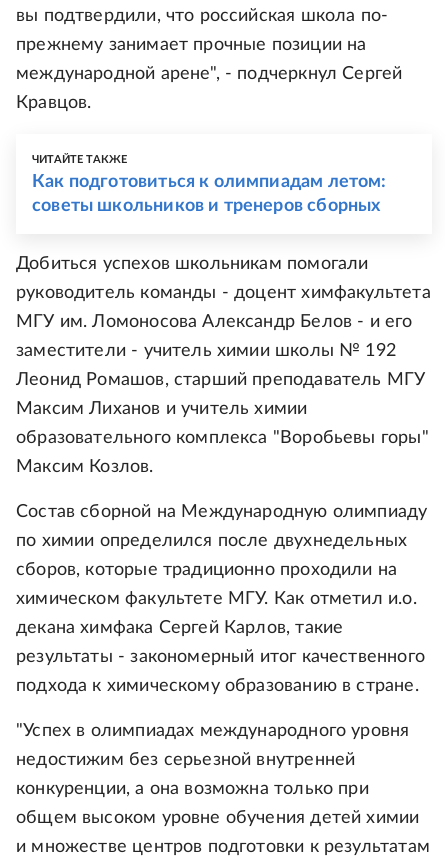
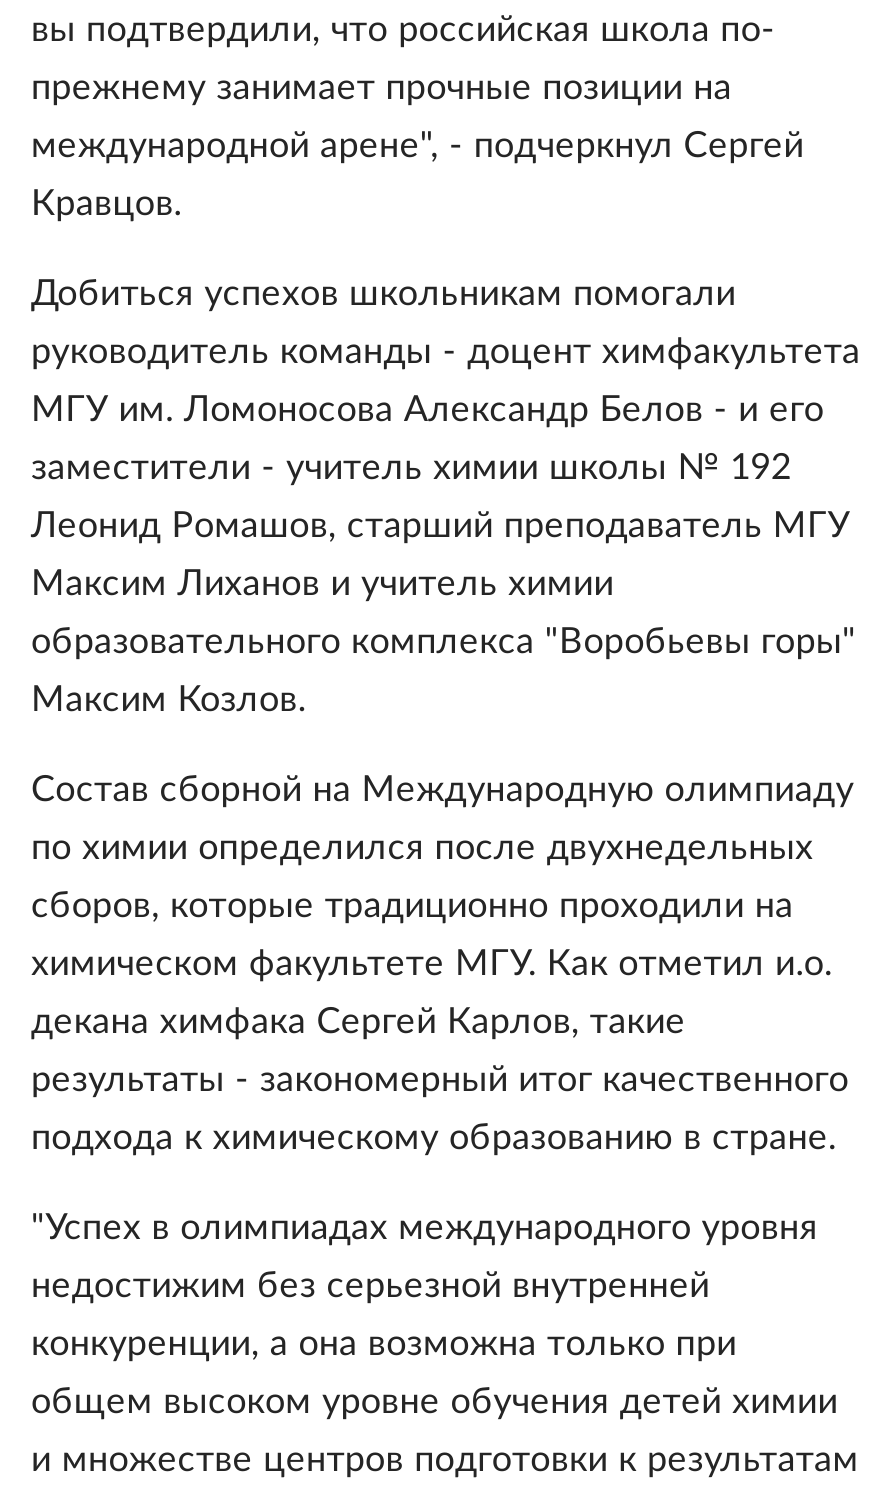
[32,154,387,215] ЧИТАЙТЕ ТАКЖЕ | Как подготовиться к олимпиадам летом: | советы школьников и тренеров сборных -> none

